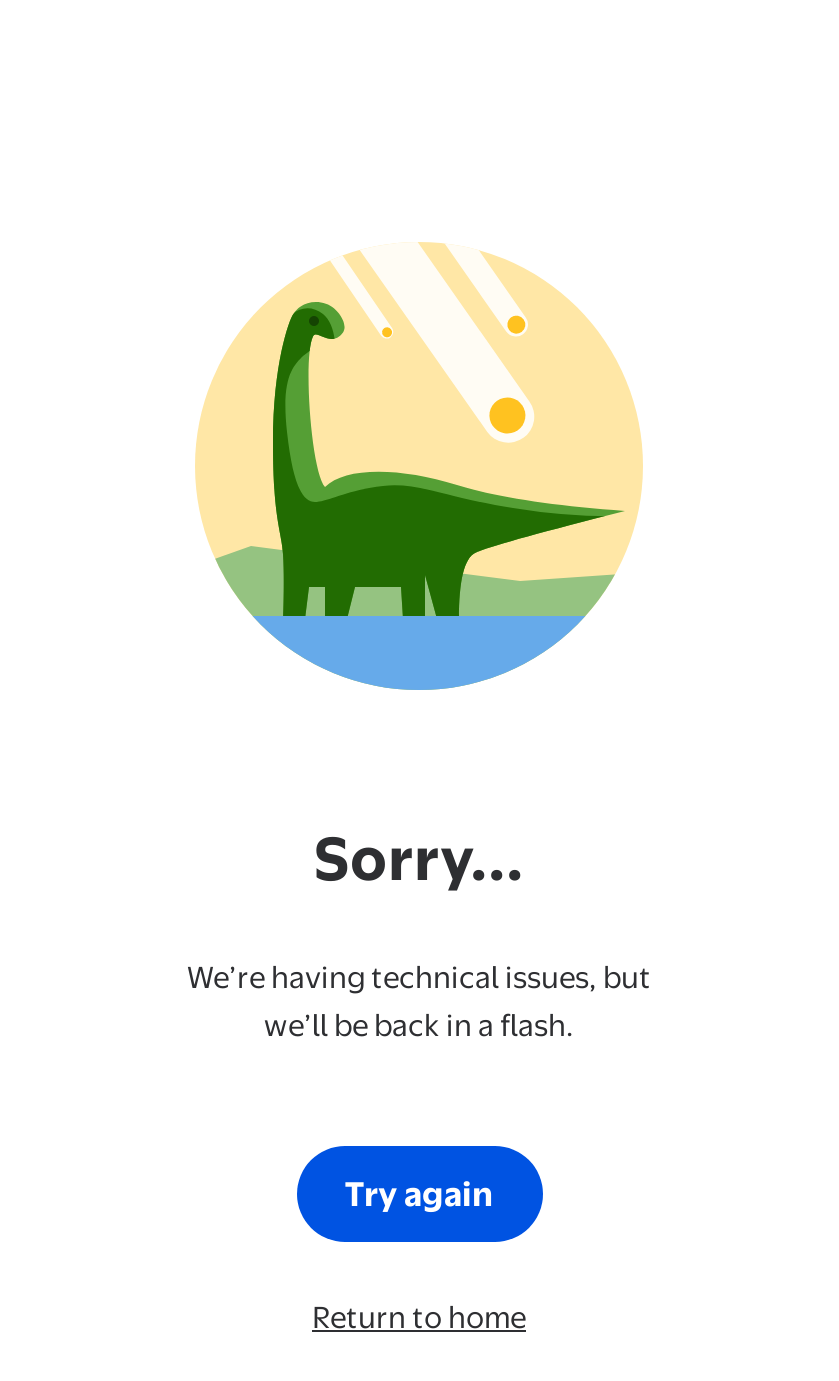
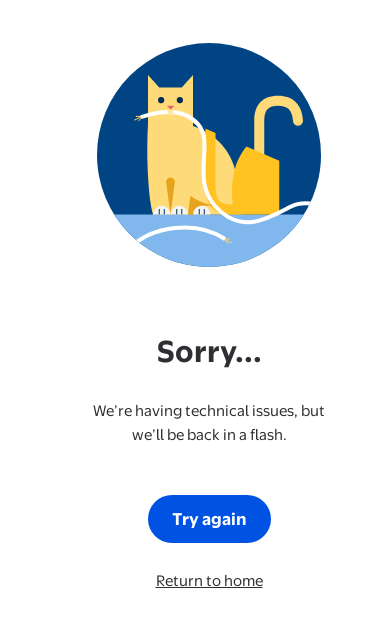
[195,242,643,644] [image] -> [96,42,322,245] [image]

